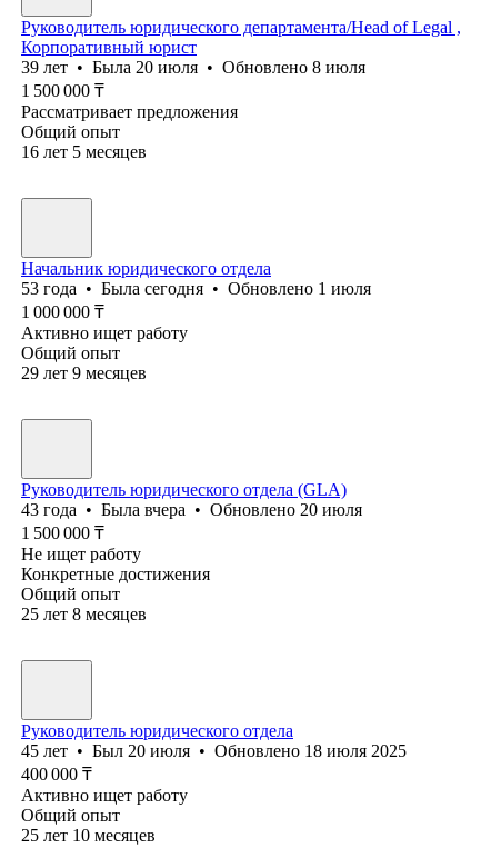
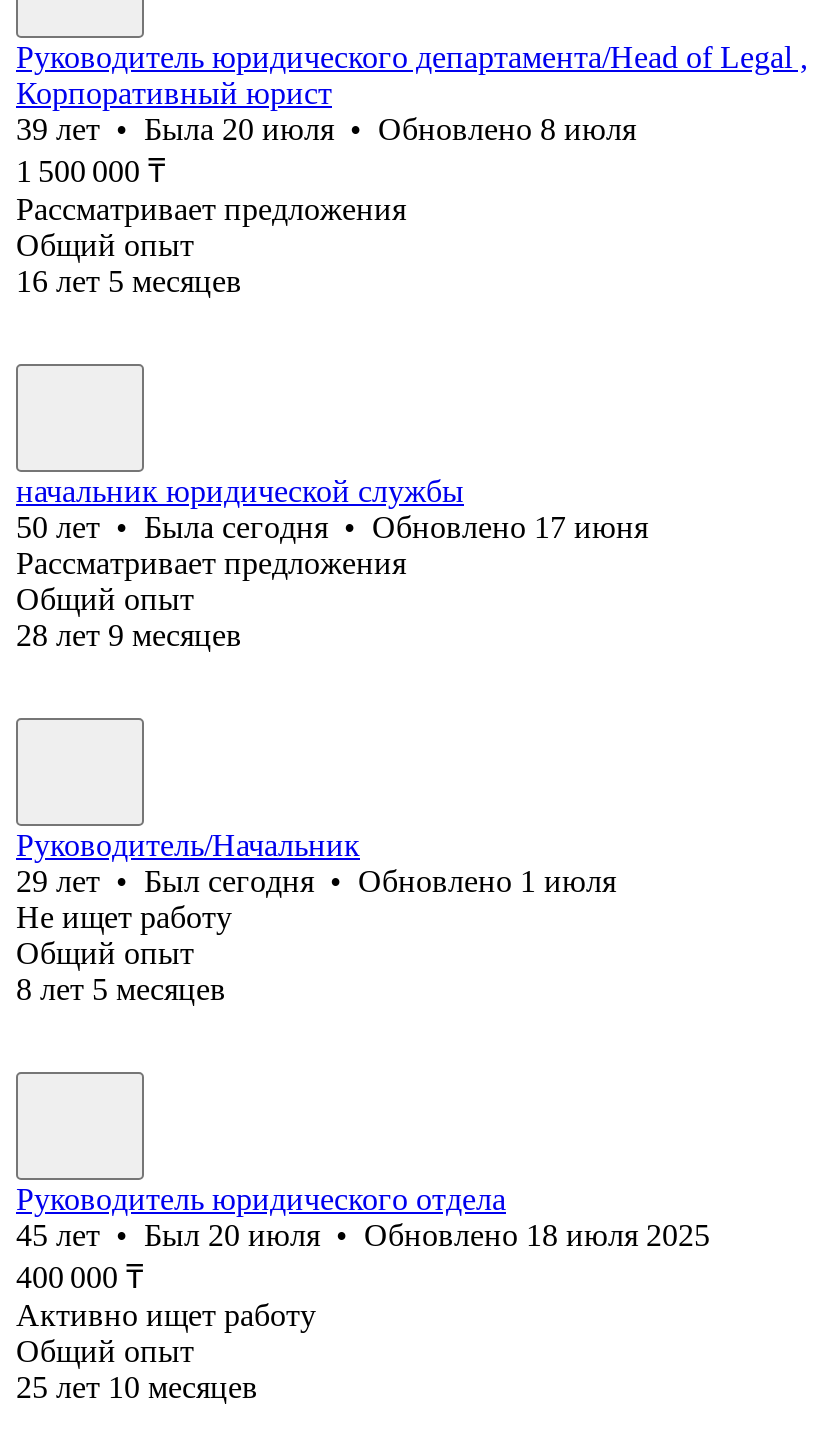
[21,259,371,342] Начальник юридического отдела | 53 года • Была сегодня • Обновлено 1 июля | 1 000 000 ₸ | Активно ищет работу -> [16,474,648,580] начальник юридической службы | 50 лет • Была сегодня • Обновлено 17 июня | Рассматривает предложения
[21,363,147,382] 29 лет 9 месяцев -> [16,618,242,652] 28 лет 9 месяцев
[21,480,362,542] Руководитель юридического отдела (GLA) | 43 года • Была вчера • Обновлено 20 июля | 1 500 000 ₸ -> [16,828,616,898] Руководитель/Начальник | 29 лет • Был сегодня • Обновлено 1 июля
[21,564,210,583] Конкретные достижения -> none
[21,604,147,623] 25 лет 8 месяцев -> [16,972,226,1006] 8 лет 5 месяцев

